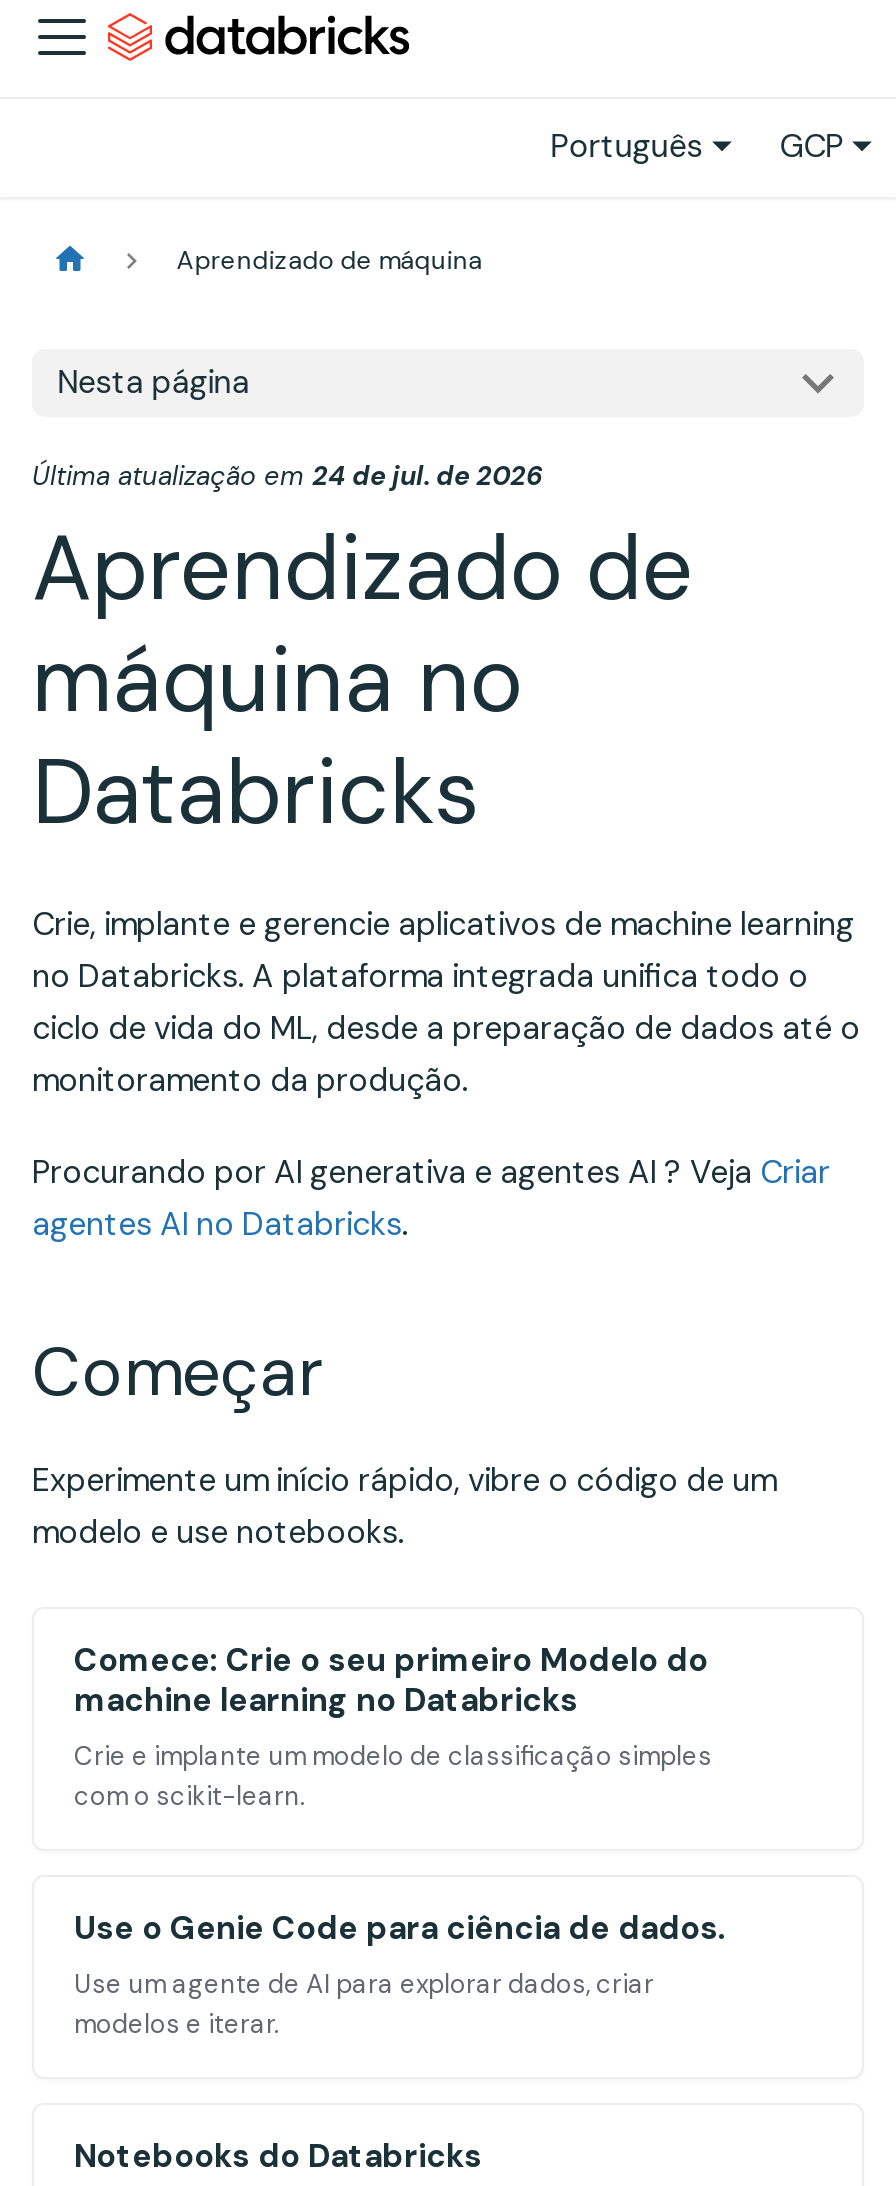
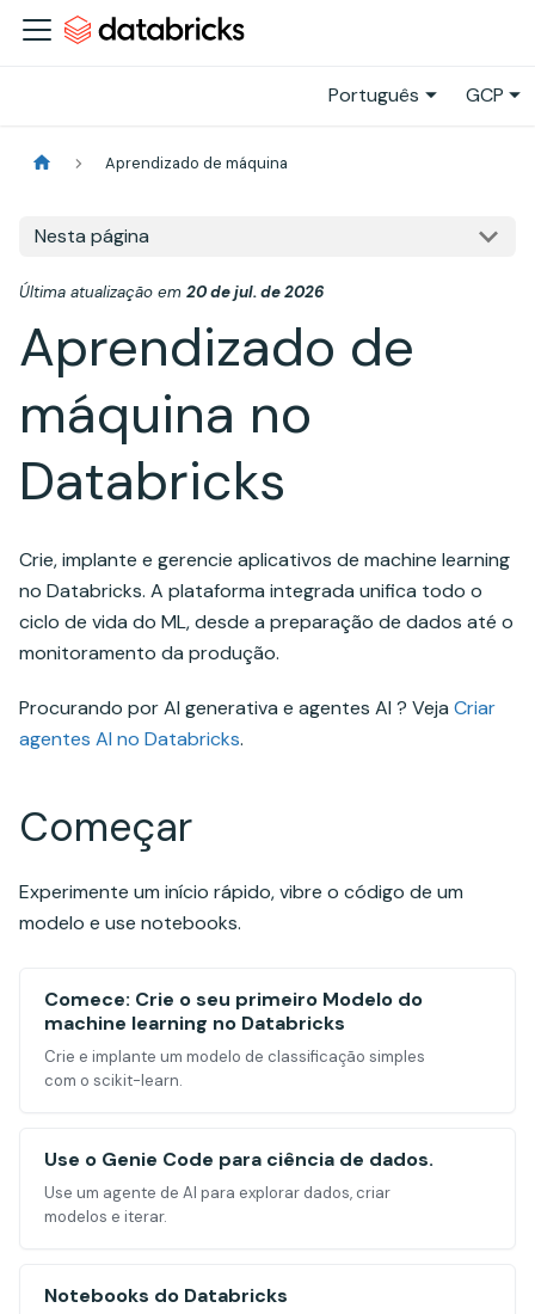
[32,459,542,493] Última atualização em 24 de jul. de 2026 -> [19,282,324,302] Última atualização em 20 de jul. de 2026

